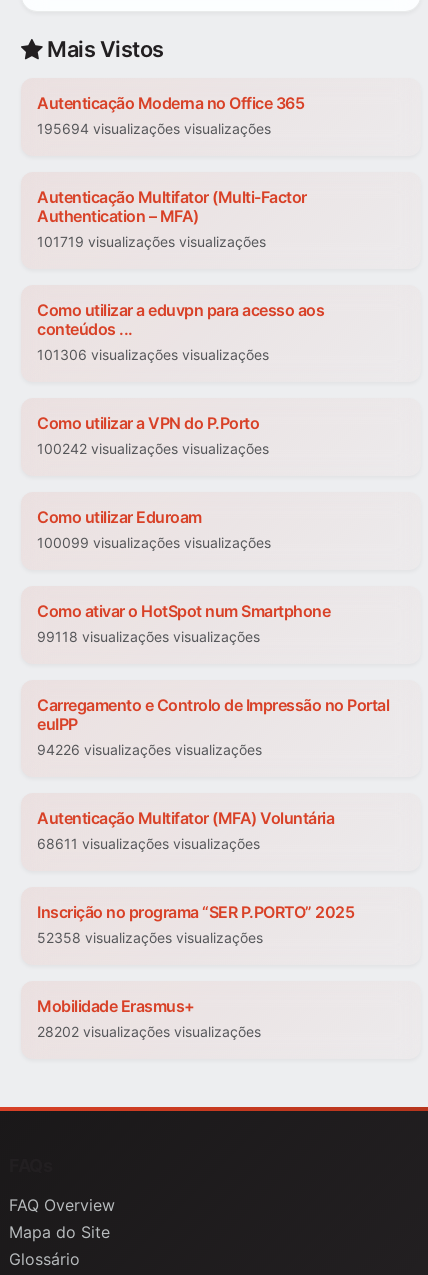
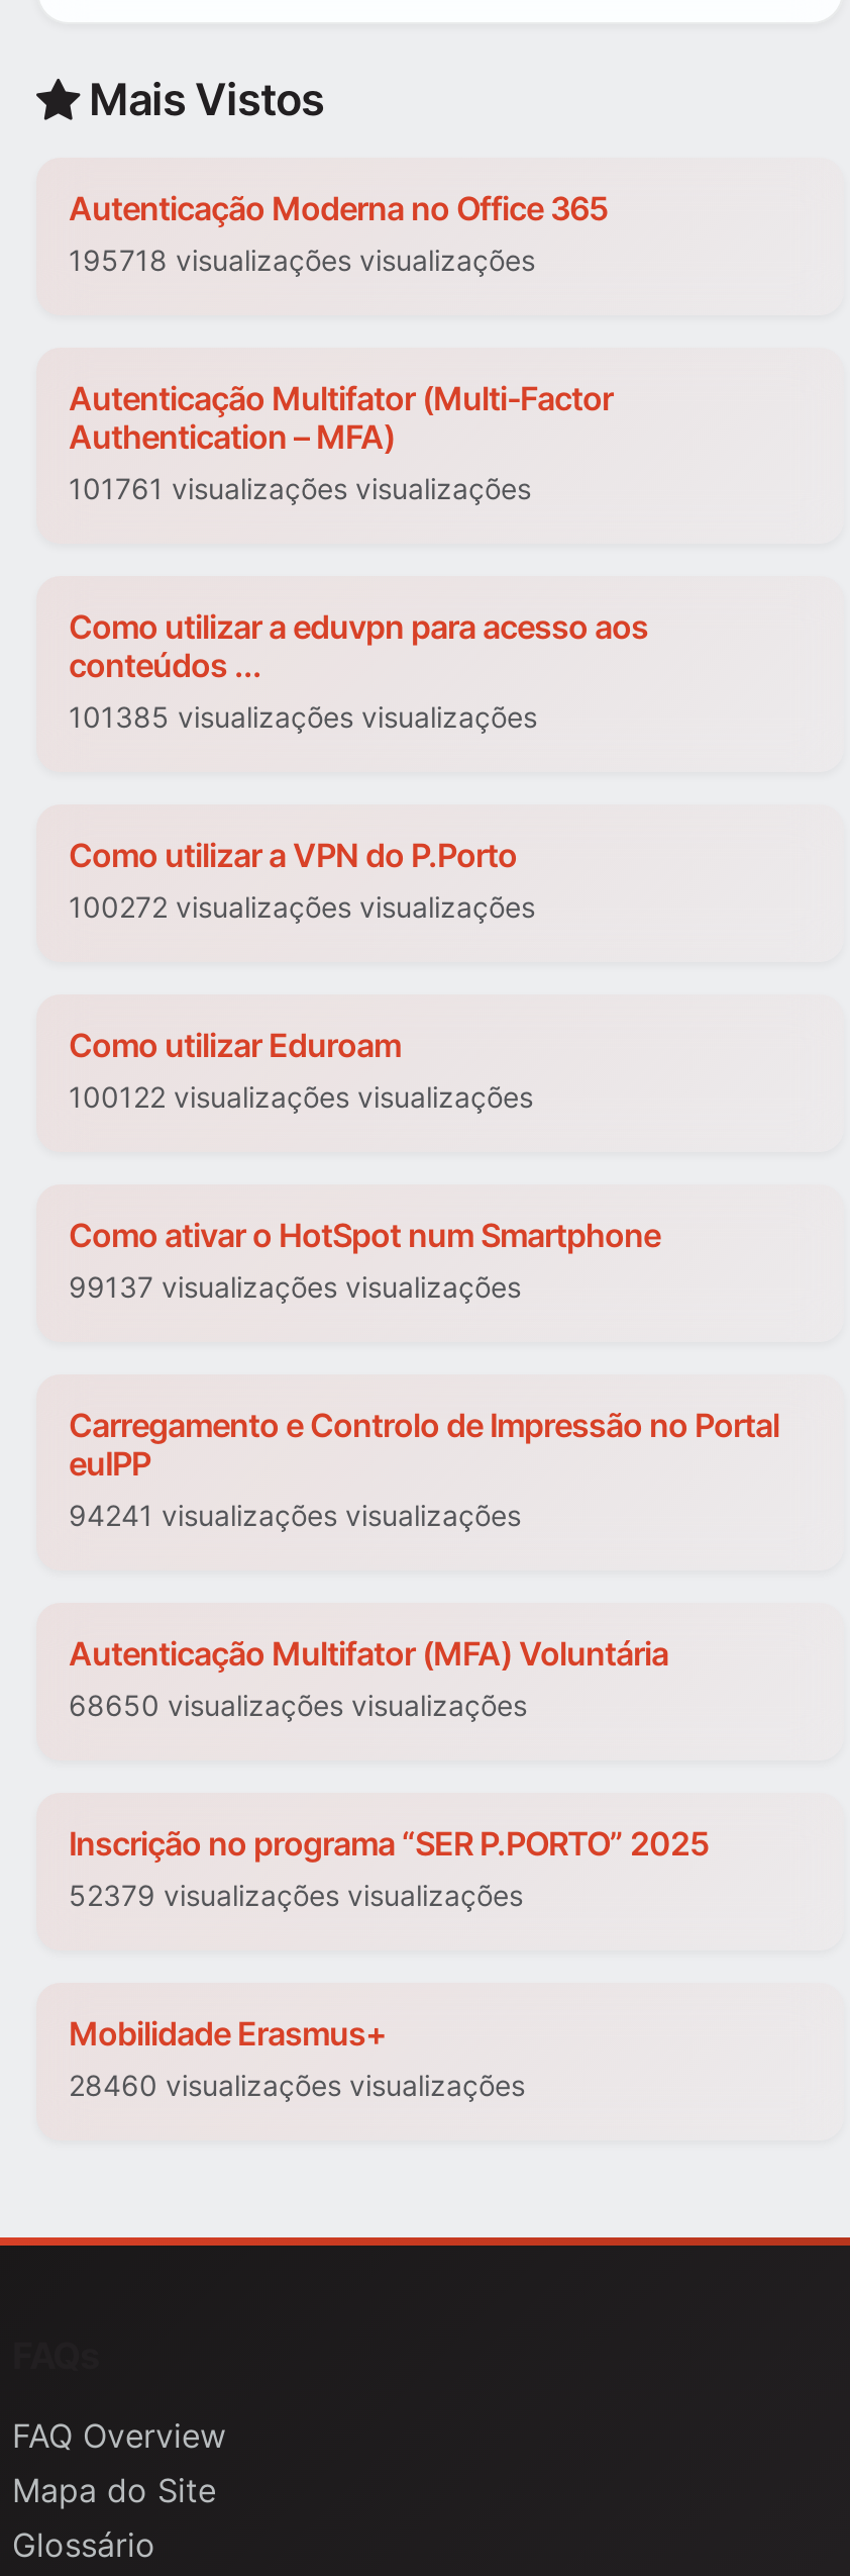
[37,120,271,137] 195694 visualizações visualizações -> [69,244,535,278] 195718 visualizações visualizações
[37,233,266,250] 101719 visualizações visualizações -> [69,472,531,506] 101761 visualizações visualizações
[37,346,269,363] 101306 visualizações visualizações -> [69,700,537,735] 101385 visualizações visualizações
[37,440,269,457] 100242 visualizações visualizações -> [69,890,535,925] 100272 visualizações visualizações
[37,534,271,551] 100099 visualizações visualizações -> [69,1080,533,1115] 100122 visualizações visualizações
[37,628,260,645] 99118 visualizações visualizações -> [69,1270,521,1305] 99137 visualizações visualizações
[37,741,262,758] 94226 visualizações visualizações -> [69,1499,521,1533] 94241 visualizações visualizações
[37,835,260,852] 68611 visualizações visualizações -> [69,1689,527,1723] 68650 visualizações visualizações
[37,929,263,946] 52358 visualizações visualizações -> [69,1879,523,1913] 52379 visualizações visualizações
[37,1023,261,1040] 28202 visualizações visualizações -> [69,2069,525,2103] 28460 visualizações visualizações

